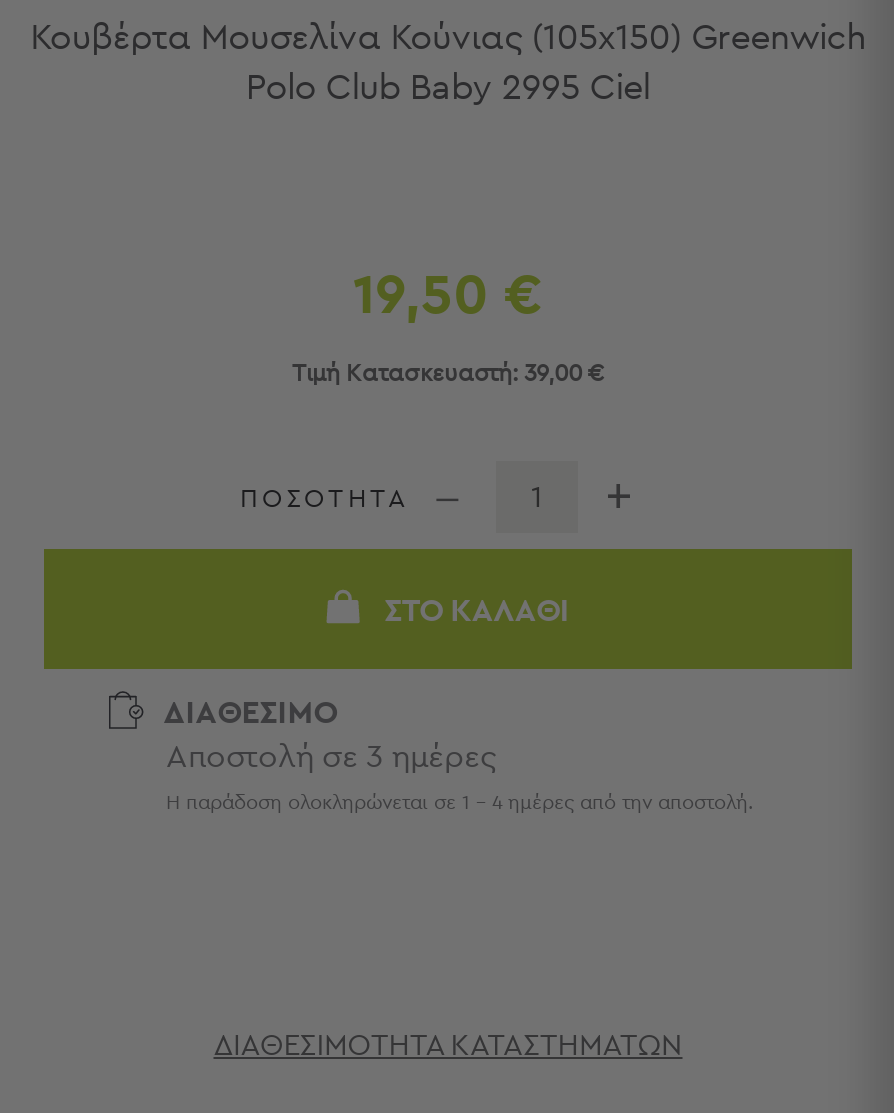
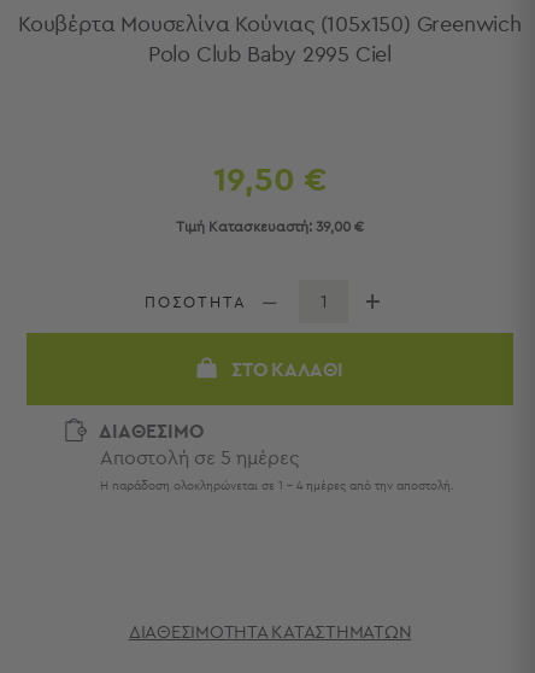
[166,741,496,773] Αποστολή σε 3 ημέρες -> [100,449,299,468] Αποστολή σε 5 ημέρες

